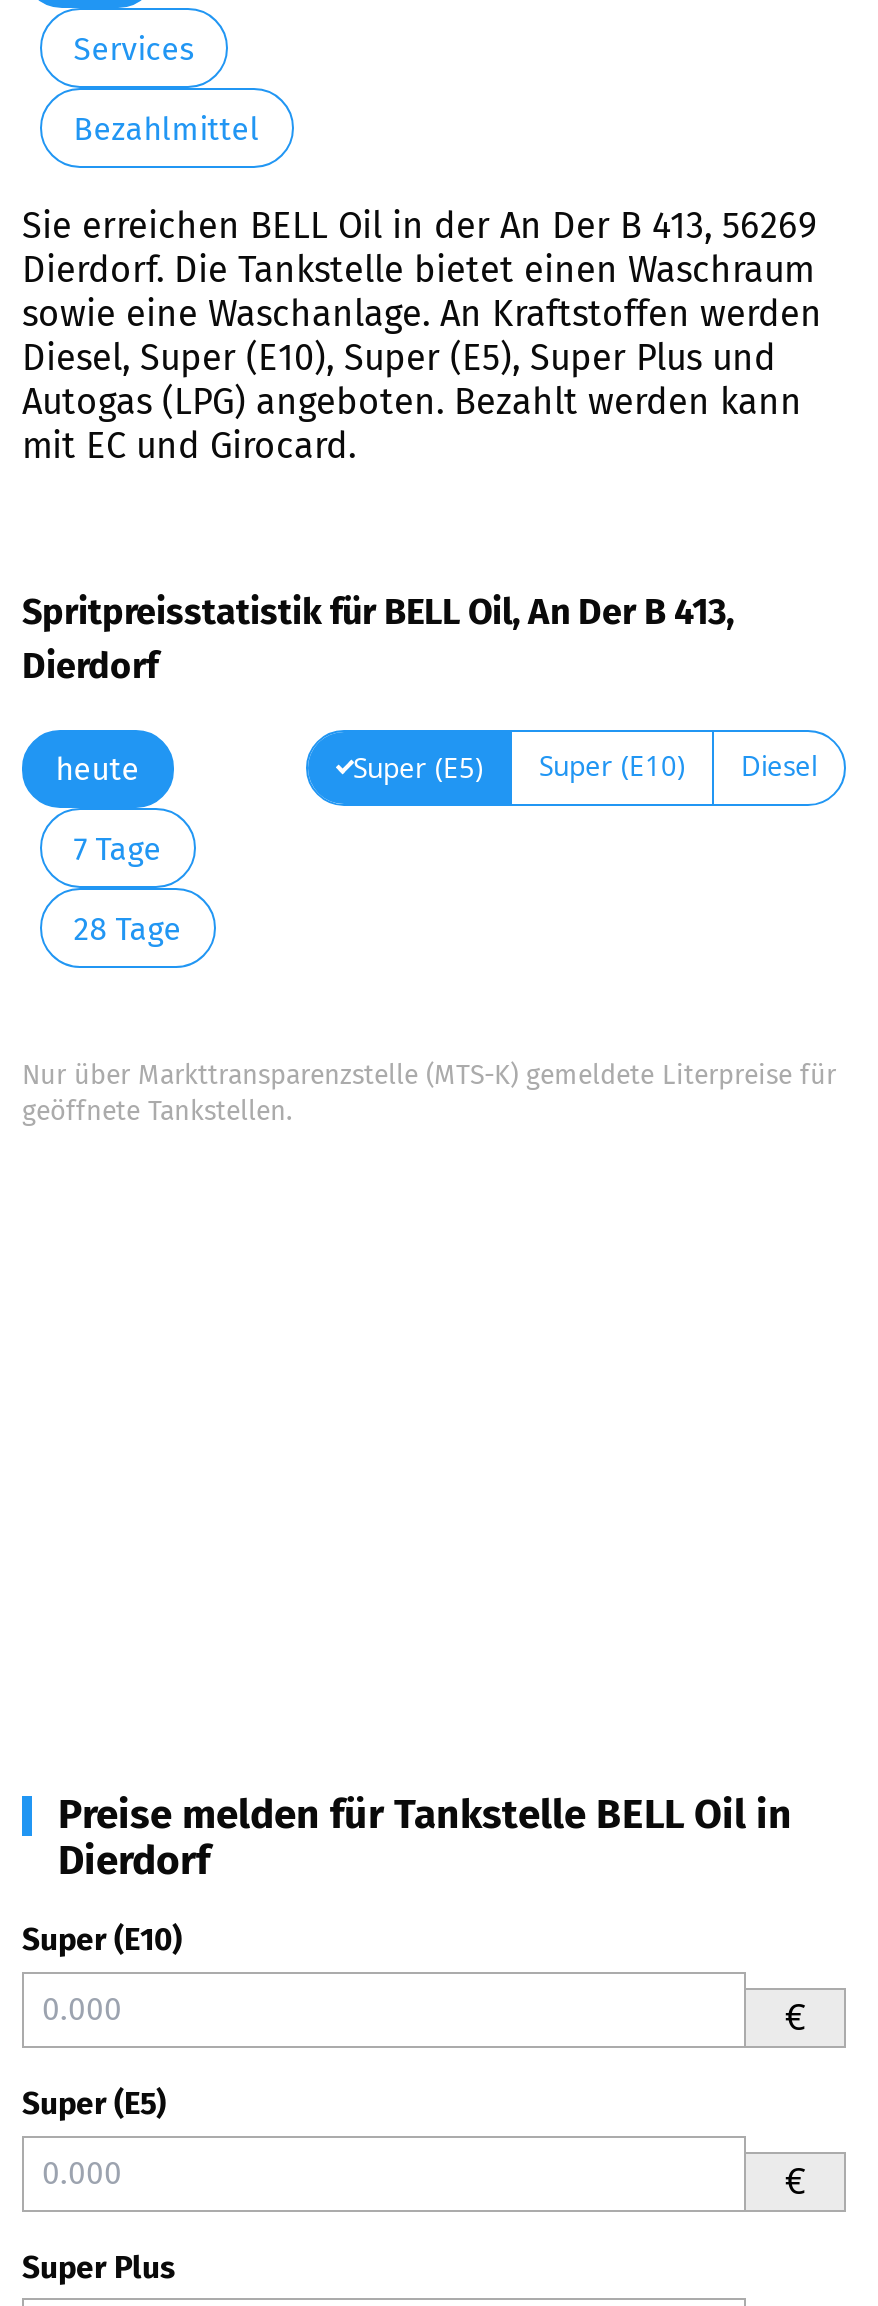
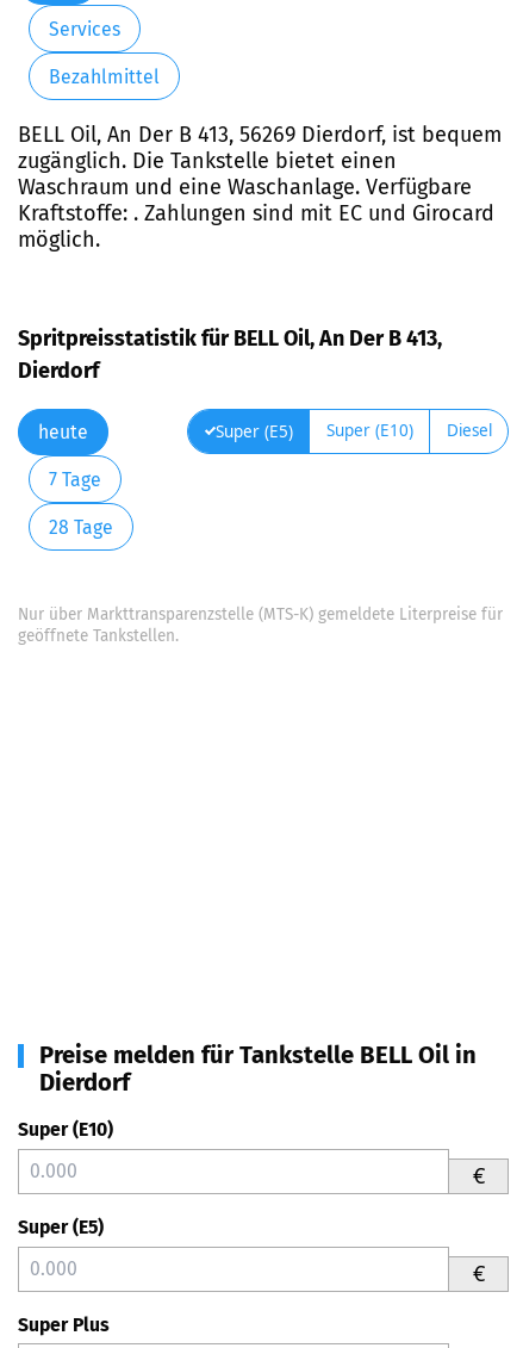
[22,204,822,468] Sie erreichen BELL Oil in der An Der B 413, 56269 | Dierdorf. Die Tankstelle bietet einen Waschraum | sowie eine Waschanlage. An Kraftstoffen werden | Diesel, Super (E10), Super (E5), Super Plus und | Autogas (LPG) angeboten. Bezahlt werden kann | mit EC und Girocard. -> [18,122,502,253] BELL Oil, An Der B 413, 56269 Dierdorf, ist bequem | zugänglich. Die Tankstelle bietet einen | Waschraum und eine Waschanlage. Verfügbare | Kraftstoffe: . Zahlungen sind mit EC und Girocard | möglich.

